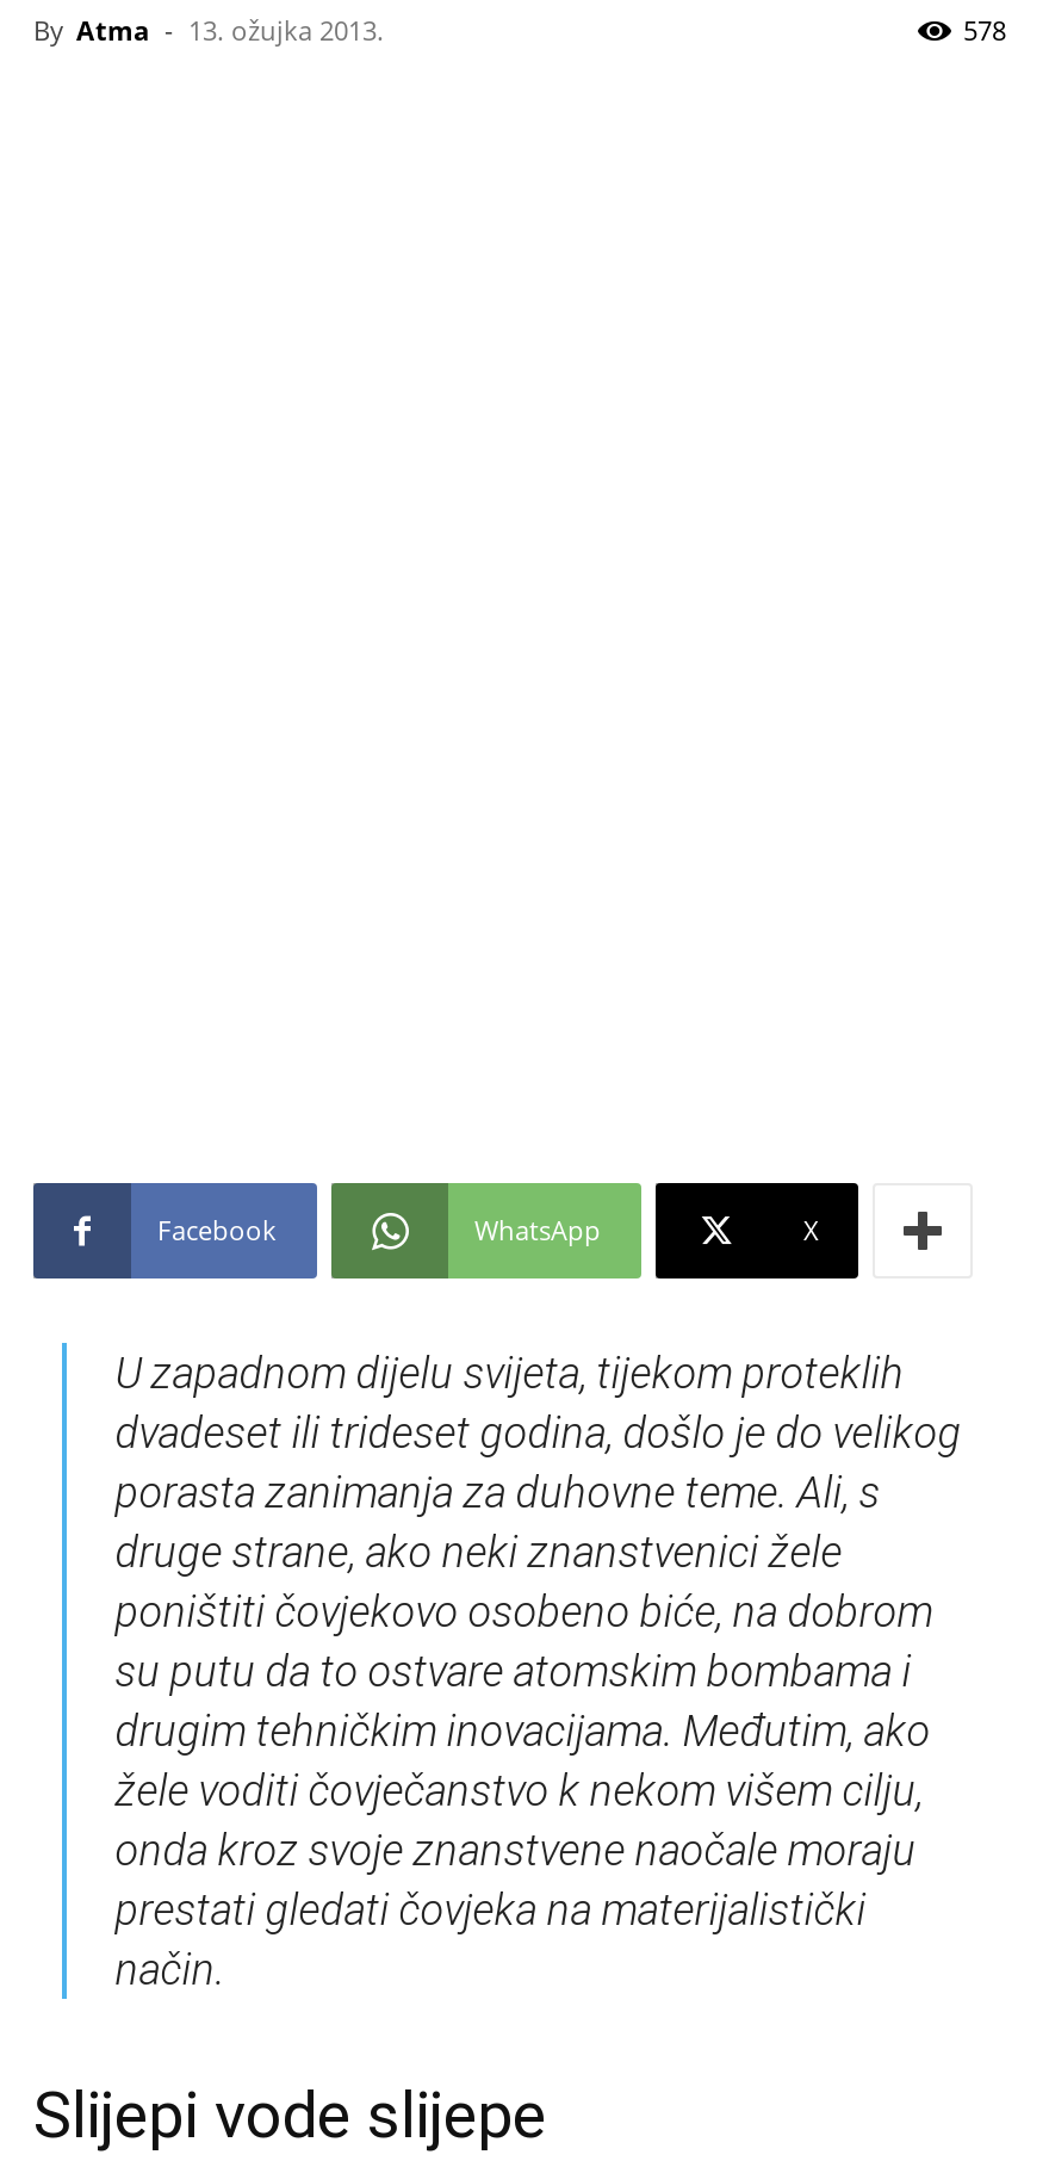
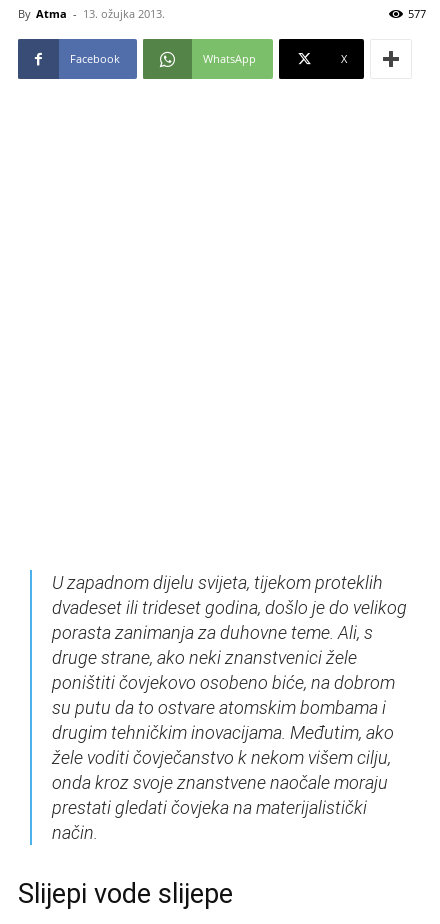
[963,12,1006,48] 578 -> [408,6,426,21] 577
moved [157,1212,818,1247] -> [70,51,347,66]: Facebook | WhatsApp | X

